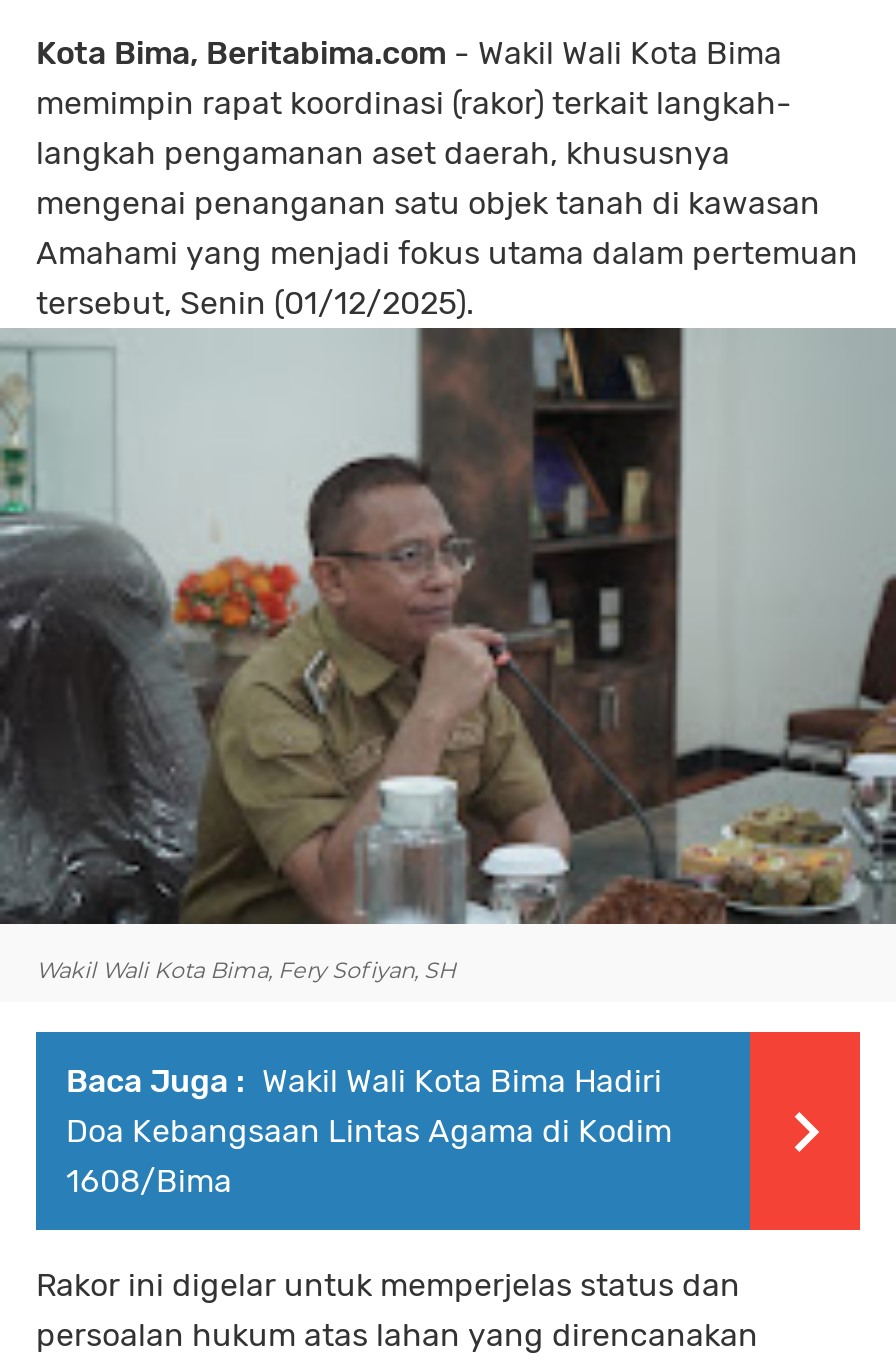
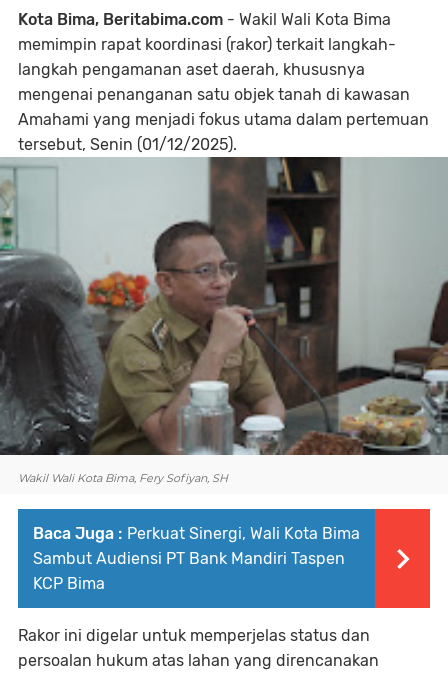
[66,1062,672,1200] Baca Juga : Wakil Wali Kota Bima Hadiri | Doa Kebangsaan Lintas Agama di Kodim | 1608/Bima -> [33,524,360,593] Baca Juga : Perkuat Sinergi, Wali Kota Bima | Sambut Audiensi PT Bank Mandiri Taspen | KCP Bima

